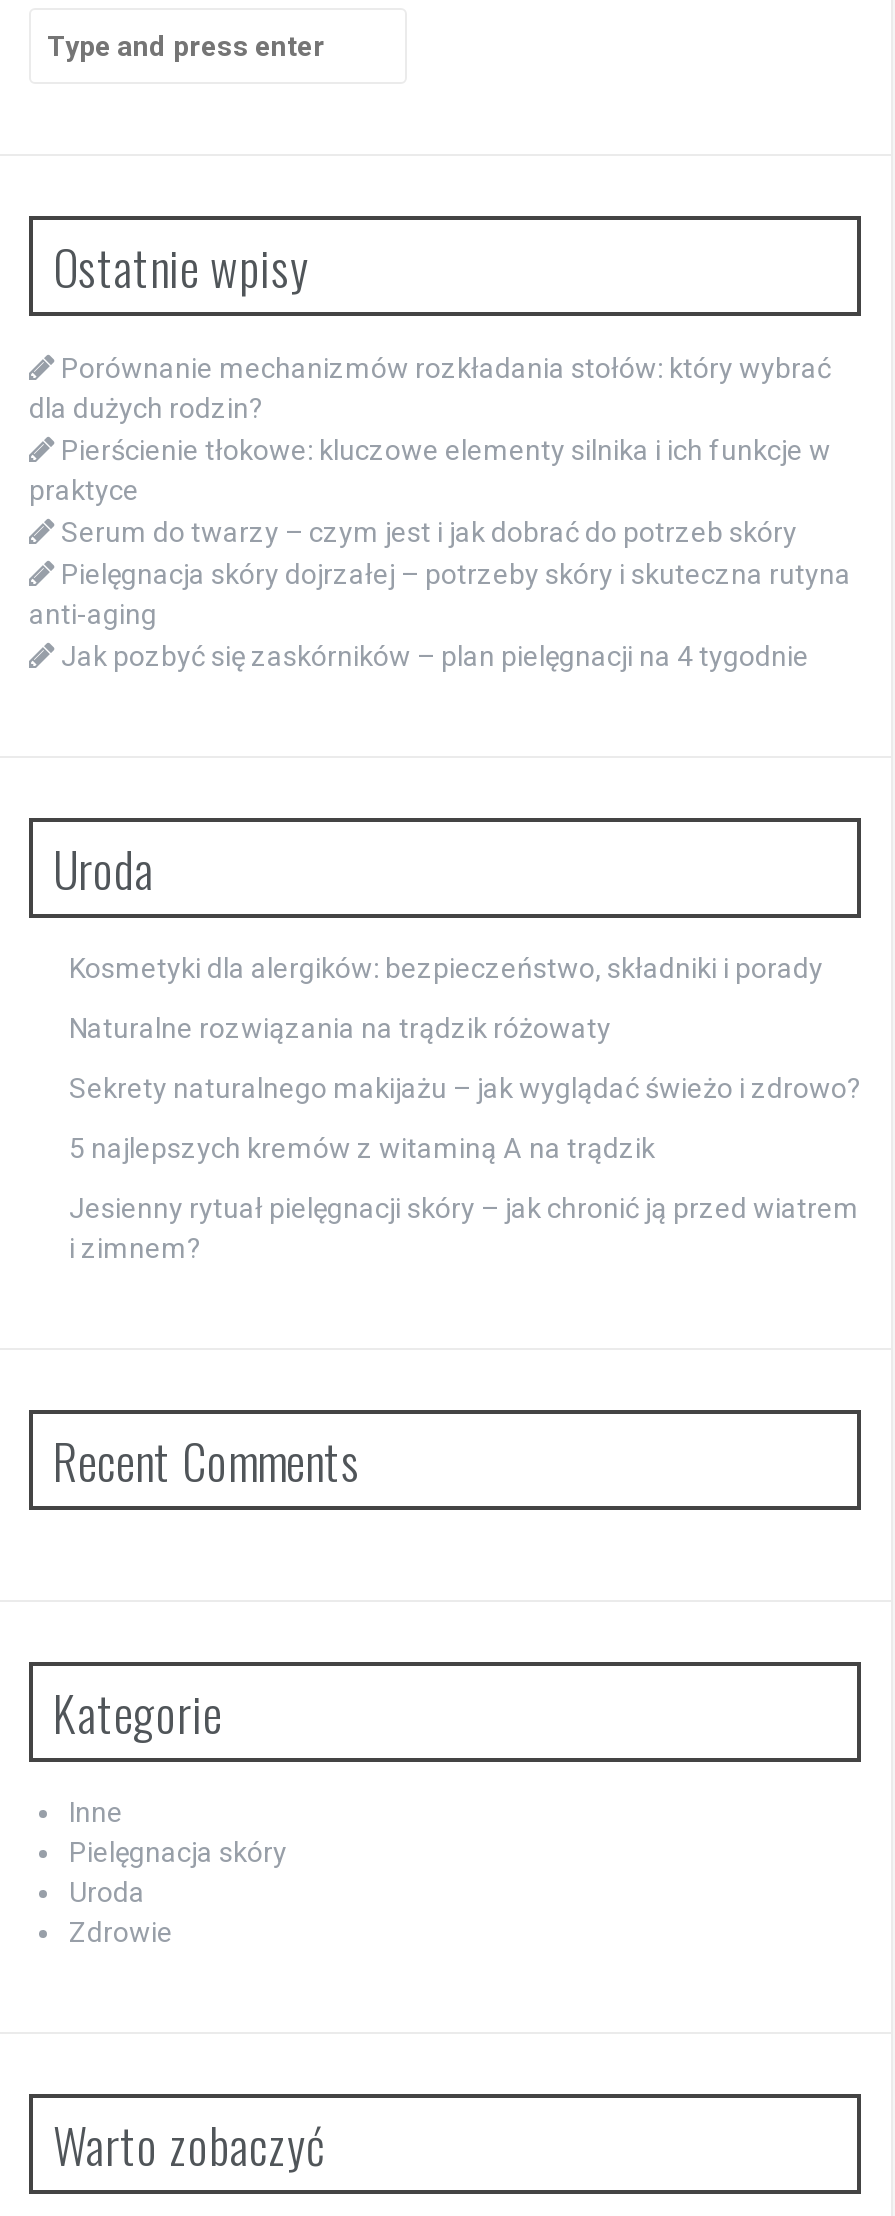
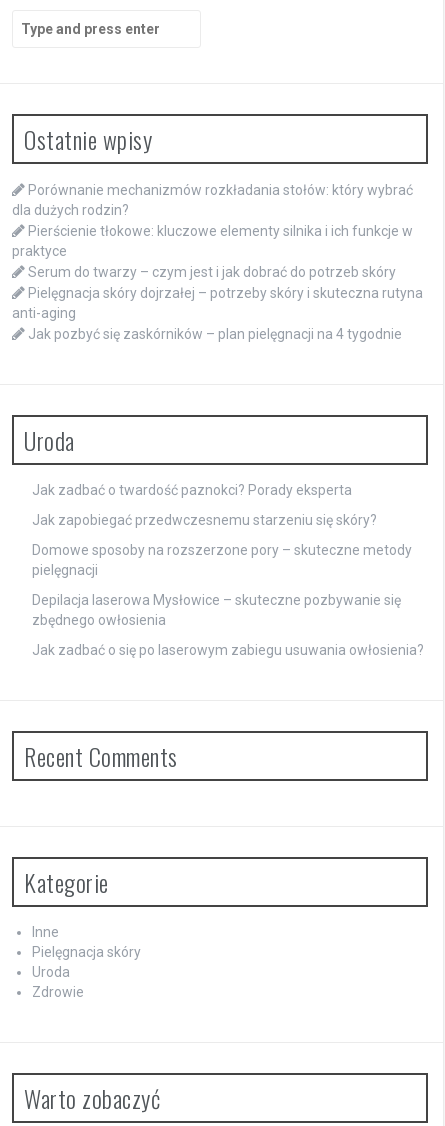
[69,953,823,985] Kosmetyki dla alergików: bezpieczeństwo, składniki i porady -> [32,482,352,498] Jak zadbać o twardość paznokci? Porady eksperta
[69,1013,611,1045] Naturalne rozwiązania na trądzik różowaty -> [32,512,377,528] Jak zapobiegać przedwczesnemu starzeniu się skóry?
[69,1073,861,1105] Sekrety naturalnego makijażu – jak wyglądać świeżo i zdrowo? -> [32,542,412,578] Domowe sposoby na rozszerzone pory – skuteczne metody | pielęgnacji
[69,1133,655,1165] 5 najlepszych kremów z witaminą A na trądzik -> [32,592,401,628] Depilacja laserowa Mysłowice – skuteczne pozbywanie się | zbędnego owłosienia
[69,1193,859,1265] Jesienny rytuał pielęgnacji skóry – jak chronić ją przed wiatrem | i zimnem? -> [32,642,424,658] Jak zadbać o się po laserowym zabiegu usuwania owłosienia?

